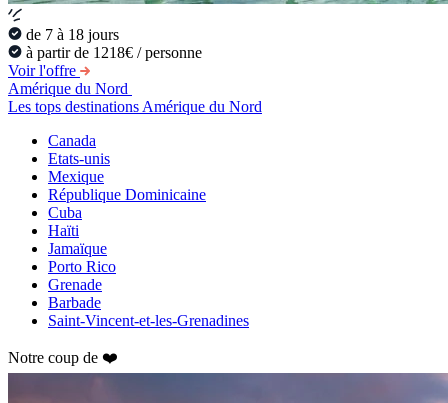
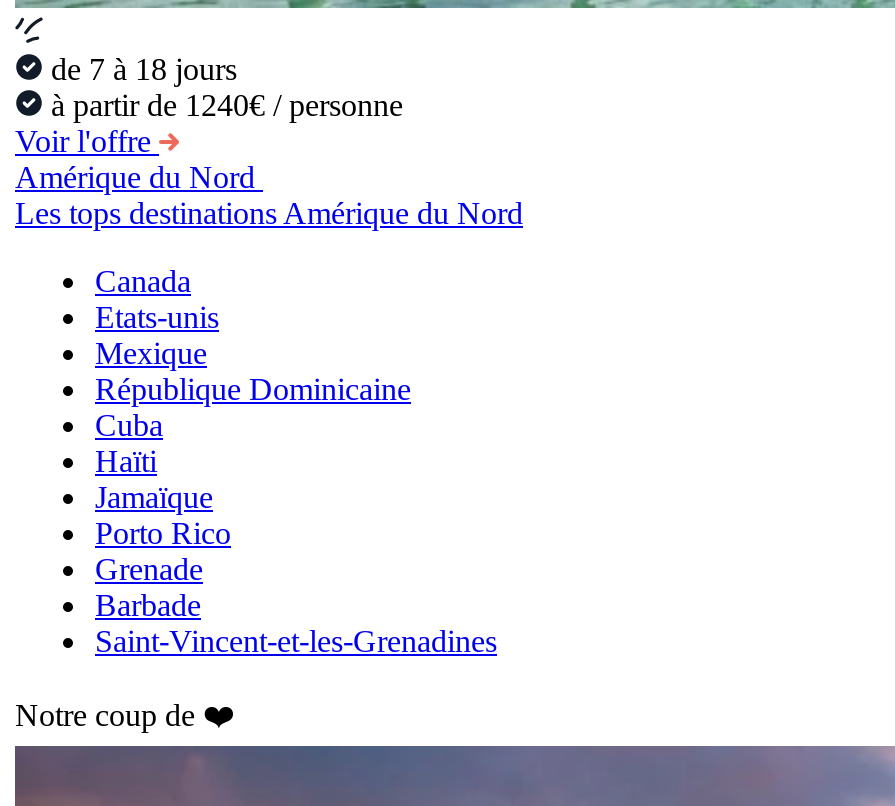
[22,44,202,61] à partir de 1218€ / personne -> [43,88,403,122] à partir de 1240€ / personne

